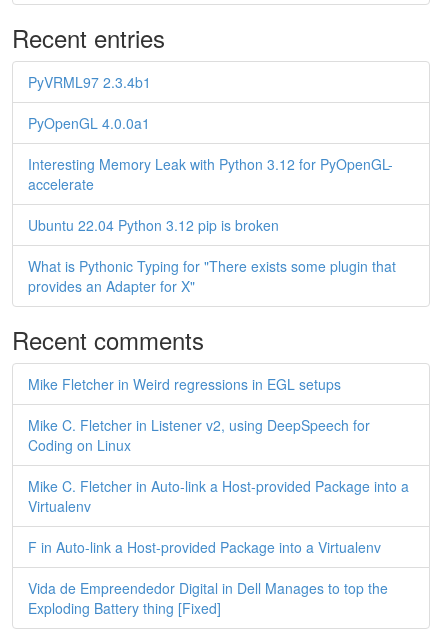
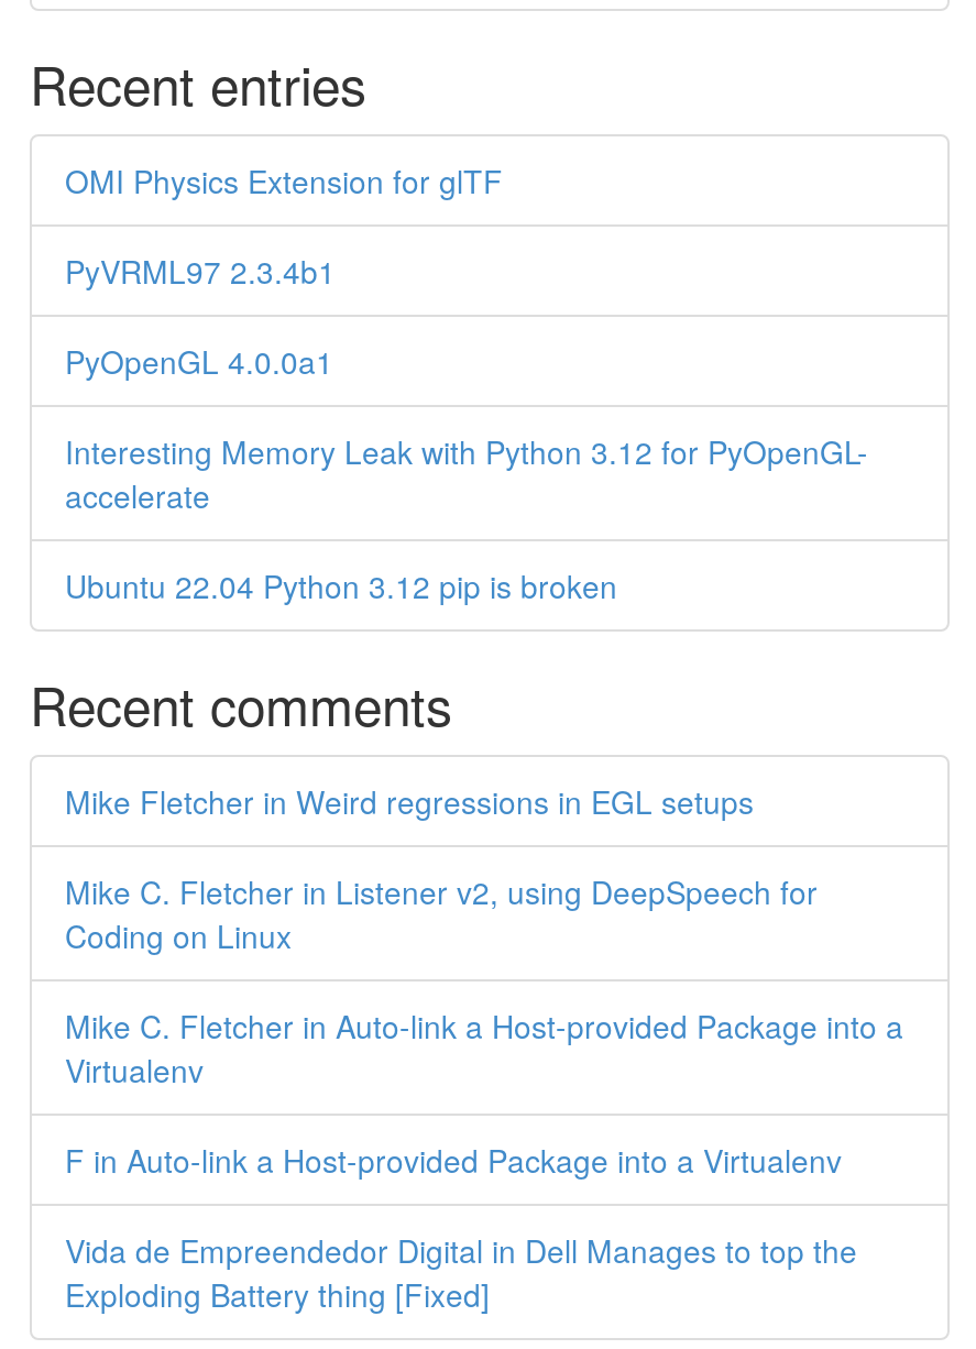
none -> [65,158,503,202] OMI Physics Extension for glTF
moved [28,72,393,235] -> [65,249,868,607]: PyVRML97 2.3.4b1 | PyOpenGL 4.0.0a1 | Interesting Memory Leak with Python 3.12 for PyOpenGL- | accelerate | Ubuntu 22.04 Python 3.12 pip is broken
[28,256,396,296] What is Pythonic Typing for "There exists some plugin that | provides an Adapter for X" -> none

